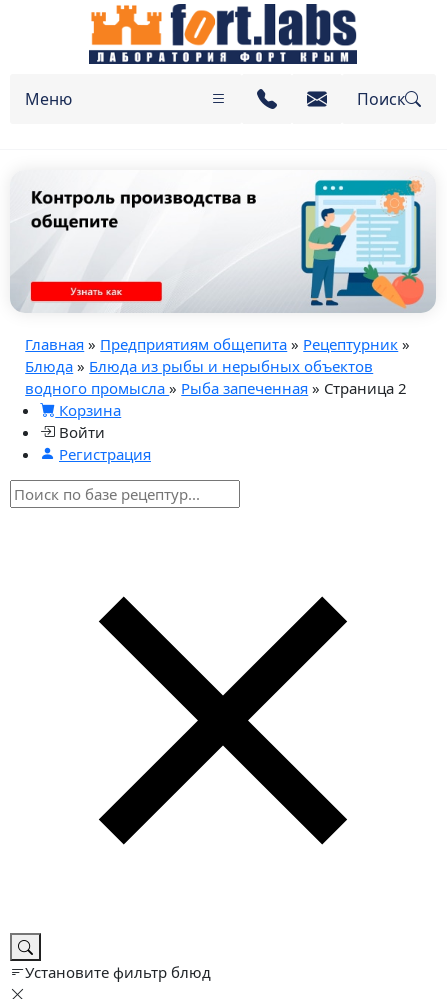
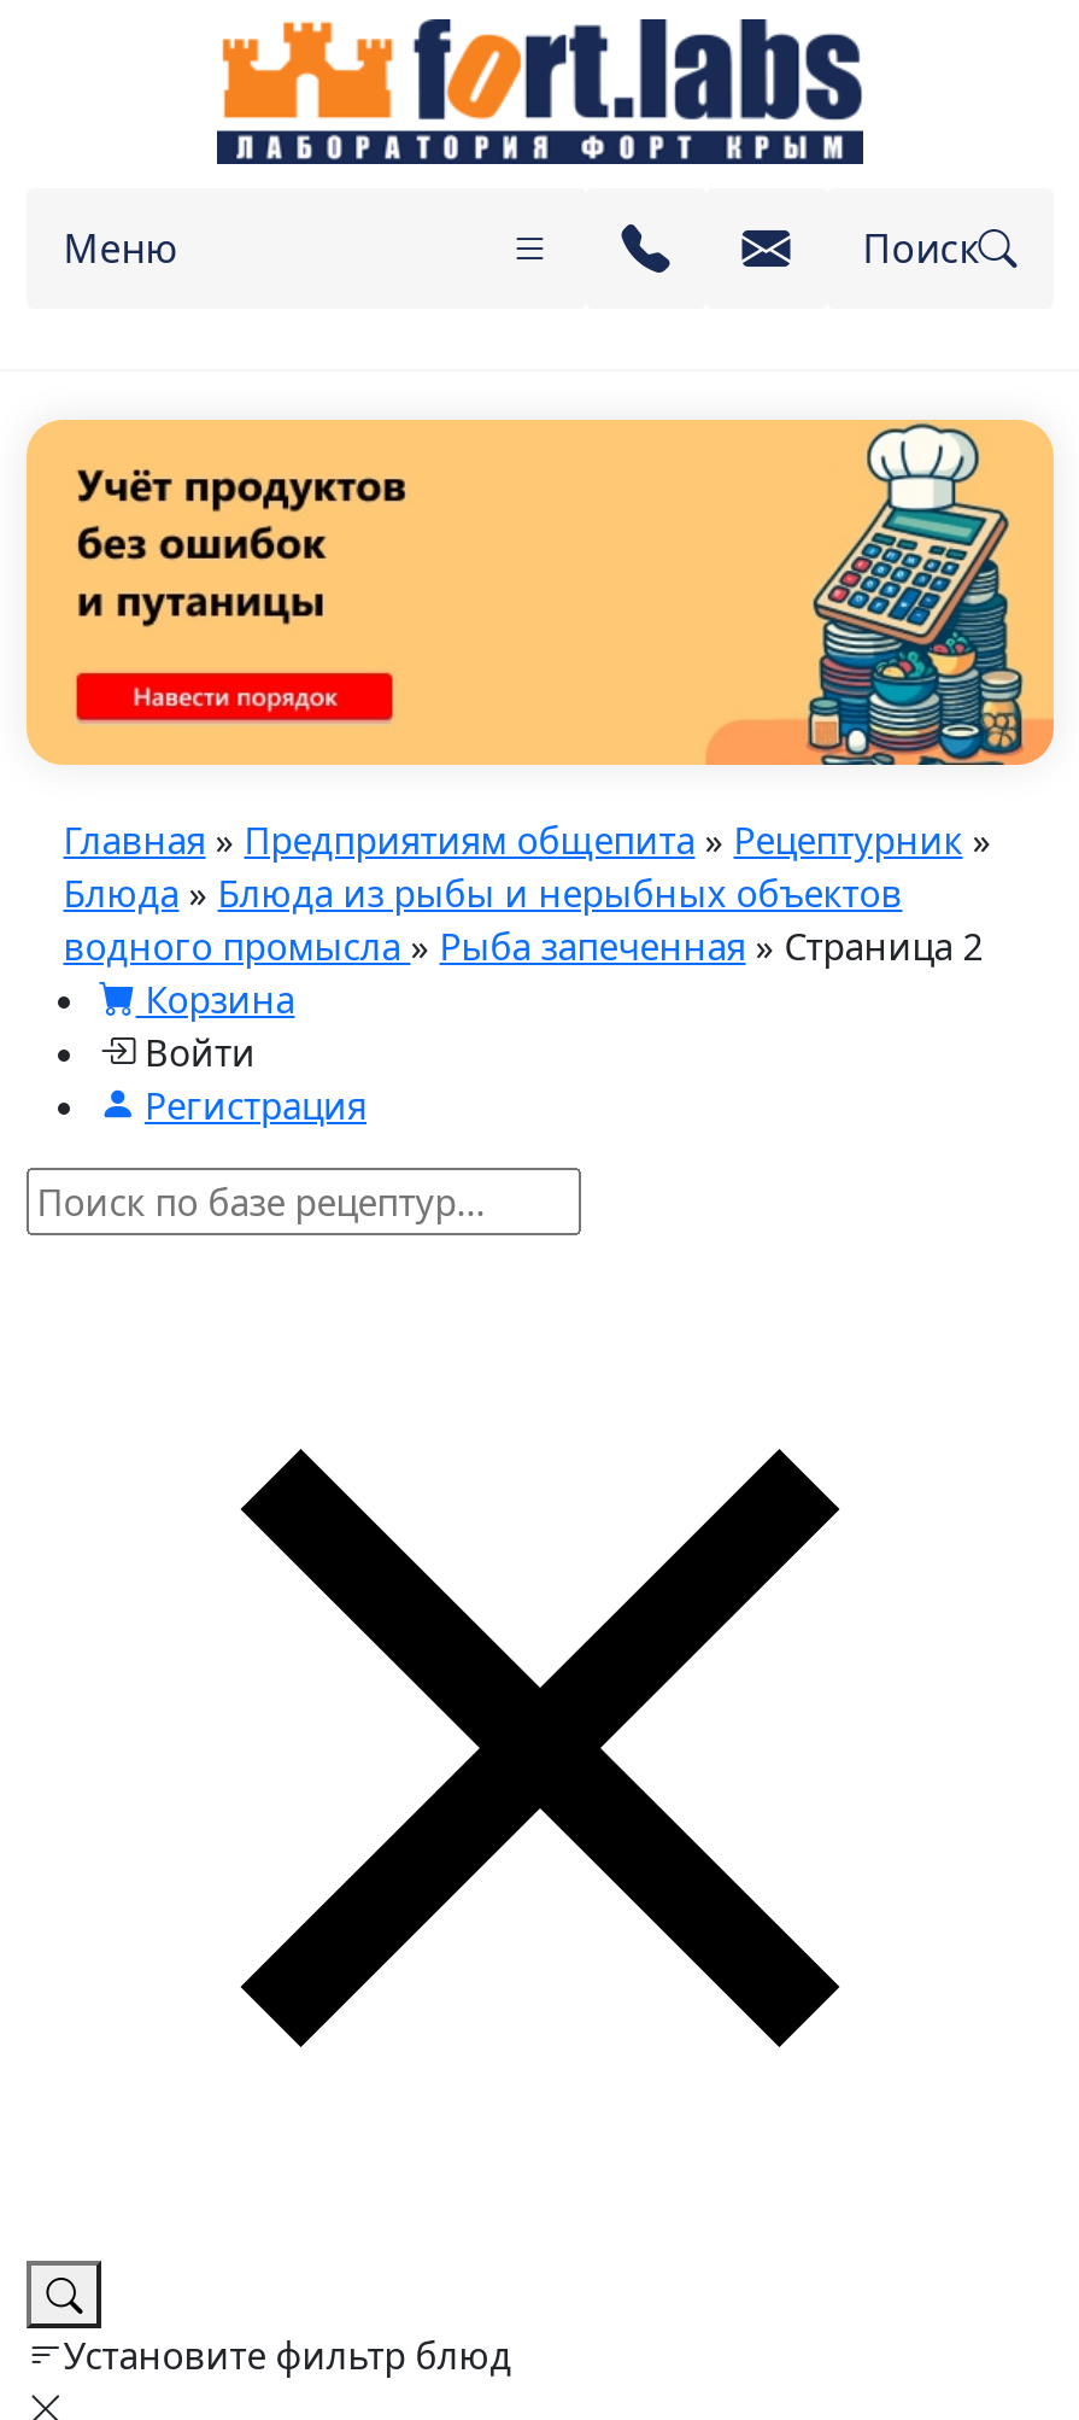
[10,170,436,313] [image] -> [24,417,1056,767] [image]

